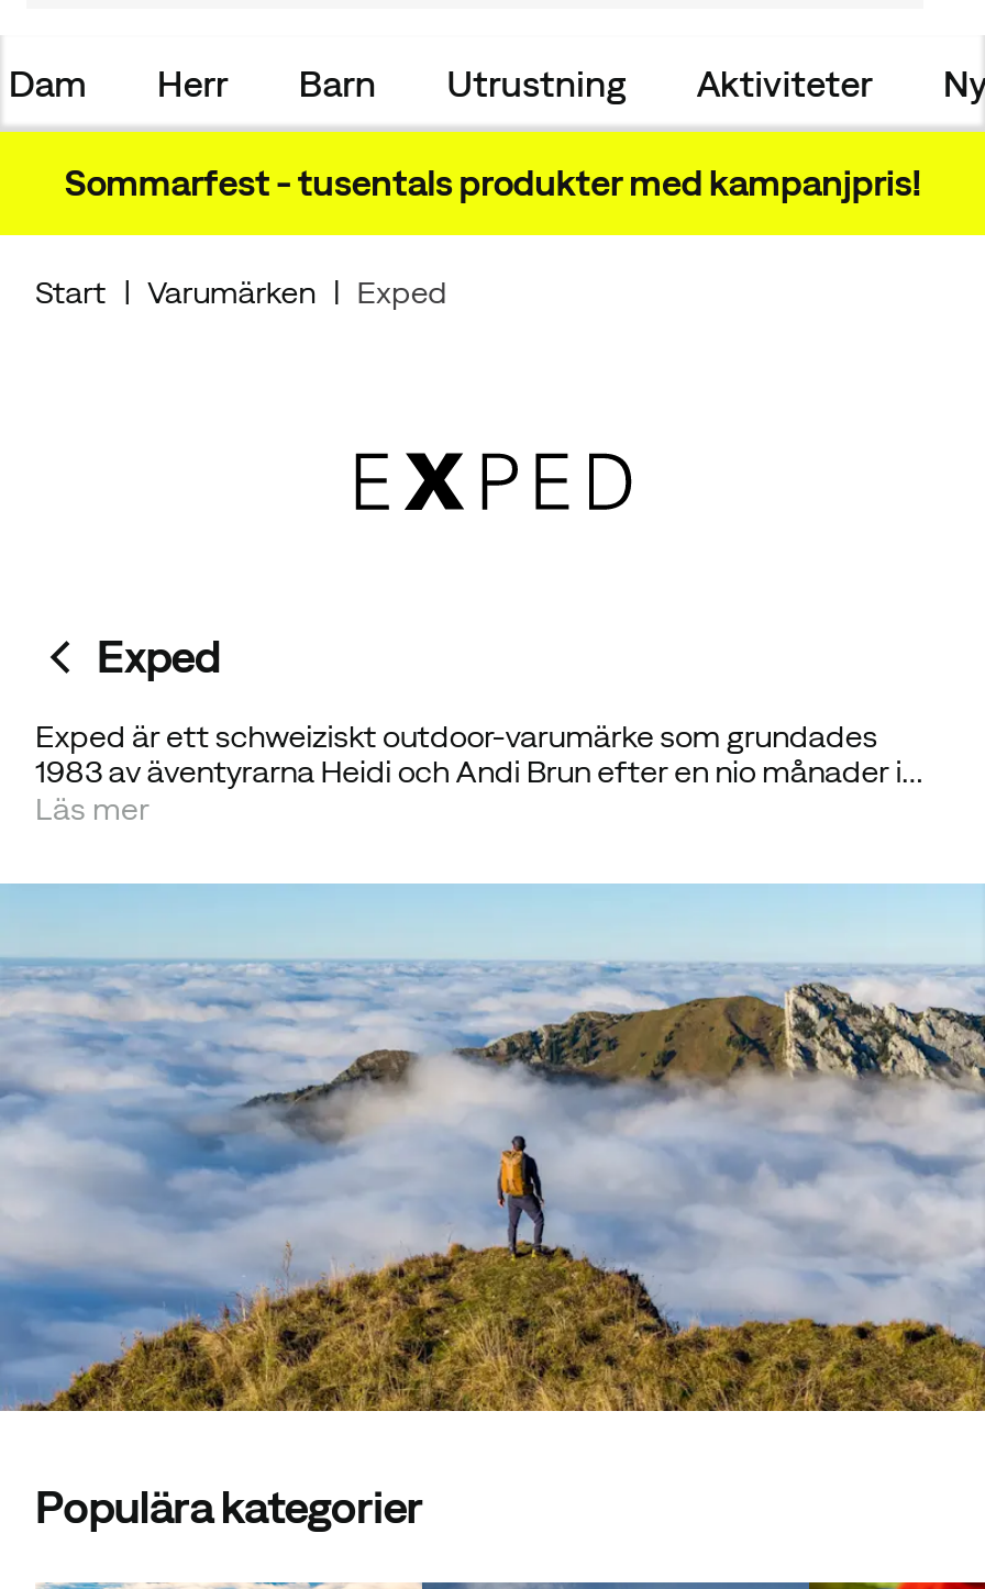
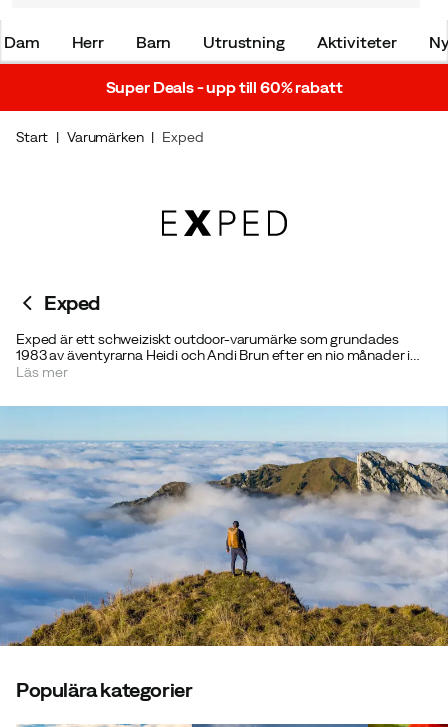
[65,163,920,202] Sommarfest - tusentals produkter med kampanjpris! -> [106,78,342,96] Super Deals - upp till 60% rabatt

